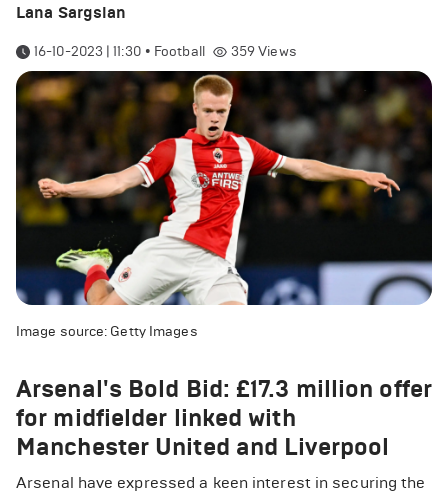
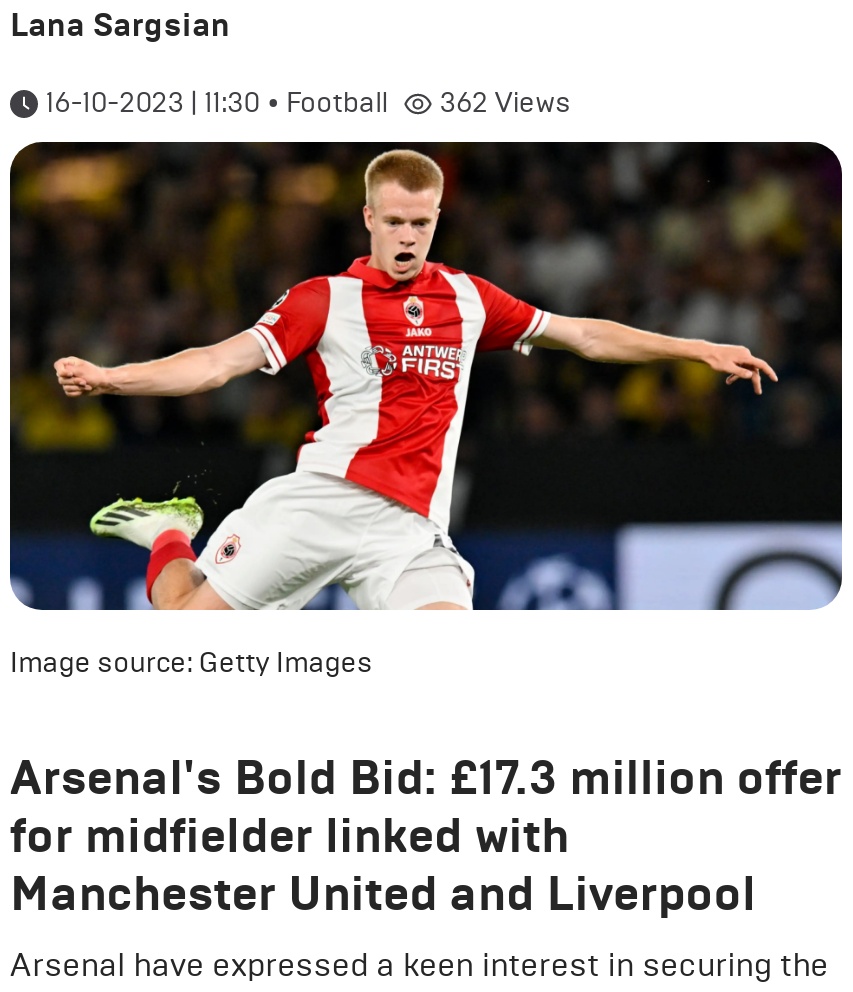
[231,43,297,60] 359 Views -> [440,86,572,120] 362 Views

